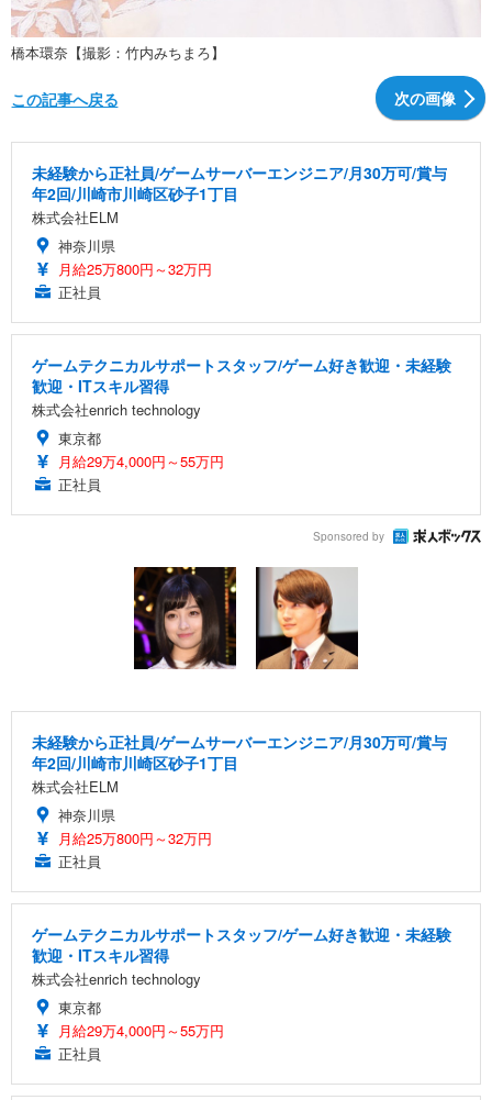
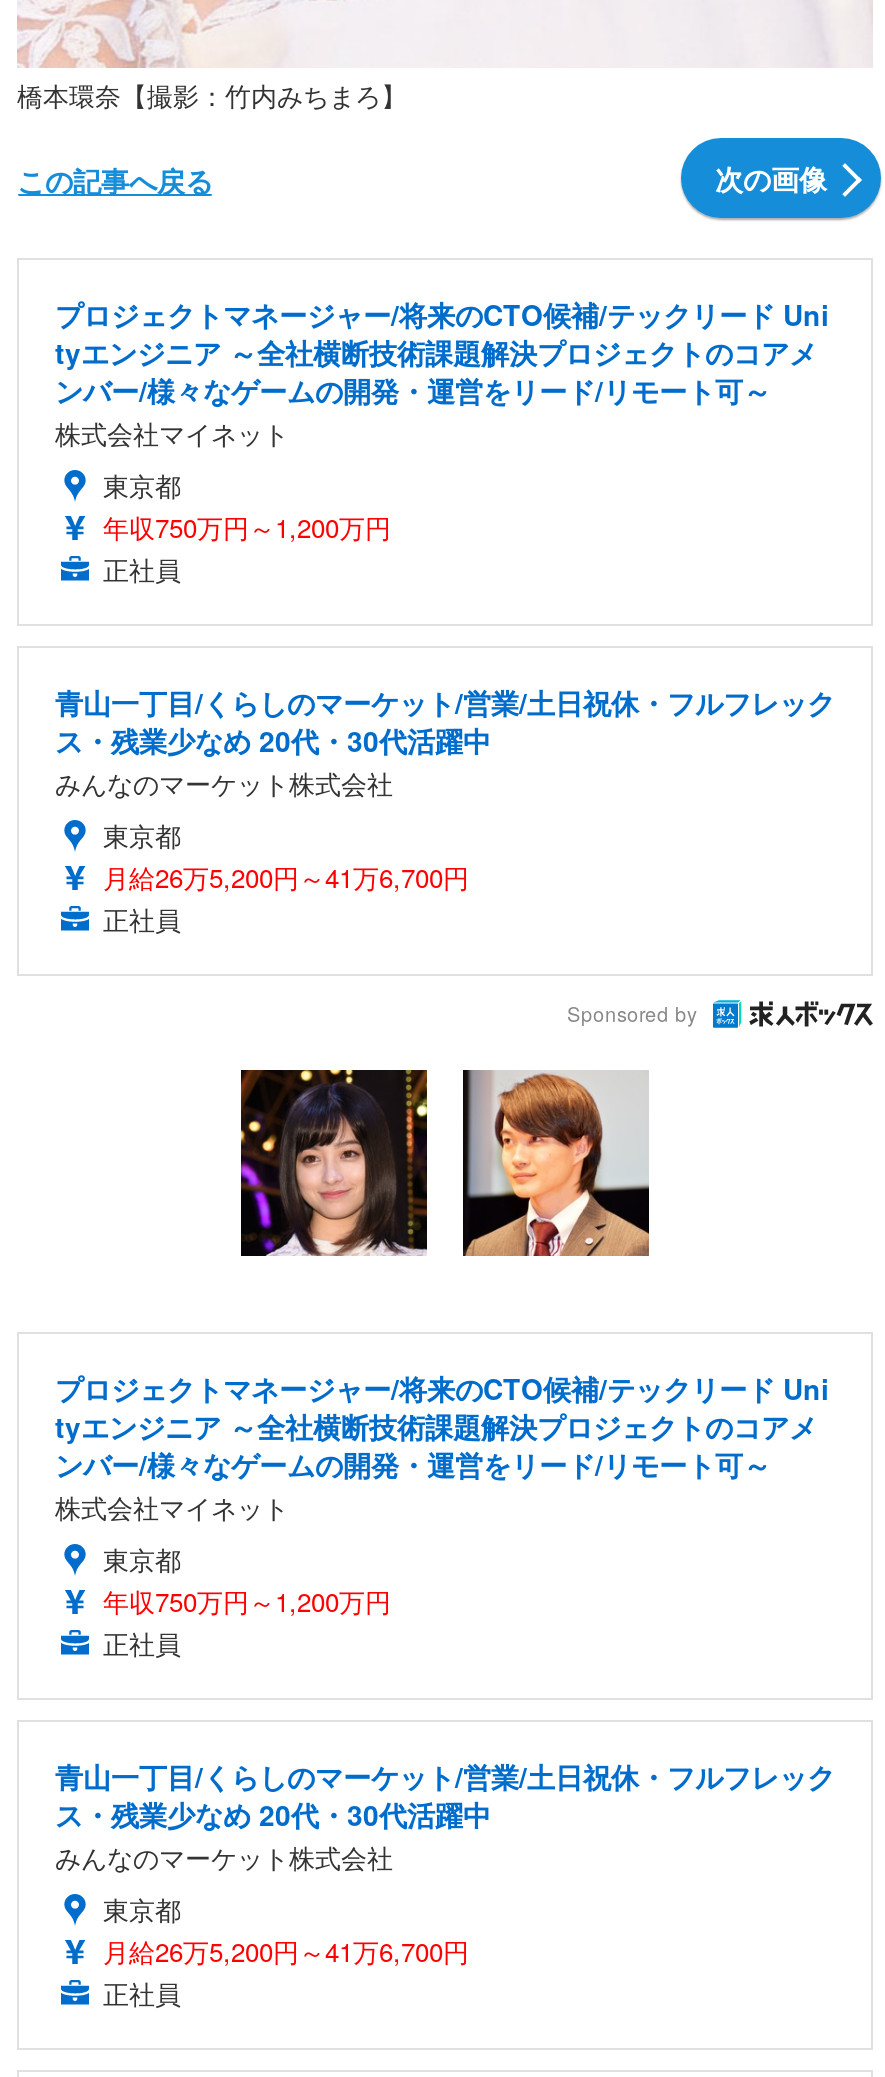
[32,161,447,279] 未経験から正社員/ゲームサーバーエンジニア/月30万可/賞与 | 年2回/川崎市川崎区砂子1丁目 | 株式会社ELM | 神奈川県 | 月給25万800円～32万円 -> [55,294,829,546] プロジェクトマネージャー/将来のCTO候補/テックリード Uni | tyエンジニア ～全社横断技術課題解決プロジェクトのコアメ | ンバー/様々なゲームの開発・運営をリード/リモート可～ | 株式会社マイネット | 東京都 | 年収750万円～1,200万円
[32,354,451,420] ゲームテクニカルサポートスタッフ/ゲーム好き歓迎・未経験 | 歓迎・ITスキル習得 | 株式会社enrich technology -> [55,682,835,802] 青山一丁目/くらしのマーケット/営業/土日祝休・フルフレック | ス・残業少なめ 20代・30代活躍中 | みんなのマーケット株式会社
[58,450,224,471] 月給29万4,000円～55万円 -> [103,858,469,896] 月給26万5,200円～41万6,700円
[32,730,447,848] 未経験から正社員/ゲームサーバーエンジニア/月30万可/賞与 | 年2回/川崎市川崎区砂子1丁目 | 株式会社ELM | 神奈川県 | 月給25万800円～32万円 -> [55,1367,829,1619] プロジェクトマネージャー/将来のCTO候補/テックリード Uni | tyエンジニア ～全社横断技術課題解決プロジェクトのコアメ | ンバー/様々なゲームの開発・運営をリード/リモート可～ | 株式会社マイネット | 東京都 | 年収750万円～1,200万円
[32,923,451,989] ゲームテクニカルサポートスタッフ/ゲーム好き歓迎・未経験 | 歓迎・ITスキル習得 | 株式会社enrich technology -> [55,1755,835,1875] 青山一丁目/くらしのマーケット/営業/土日祝休・フルフレック | ス・残業少なめ 20代・30代活躍中 | みんなのマーケット株式会社
[58,1019,224,1040] 月給29万4,000円～55万円 -> [103,1931,469,1969] 月給26万5,200円～41万6,700円

